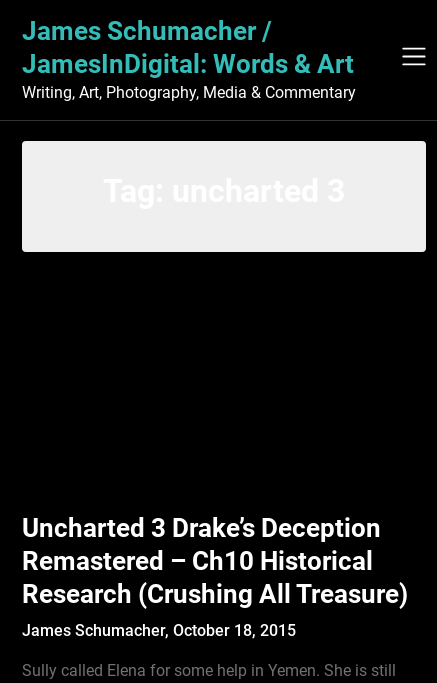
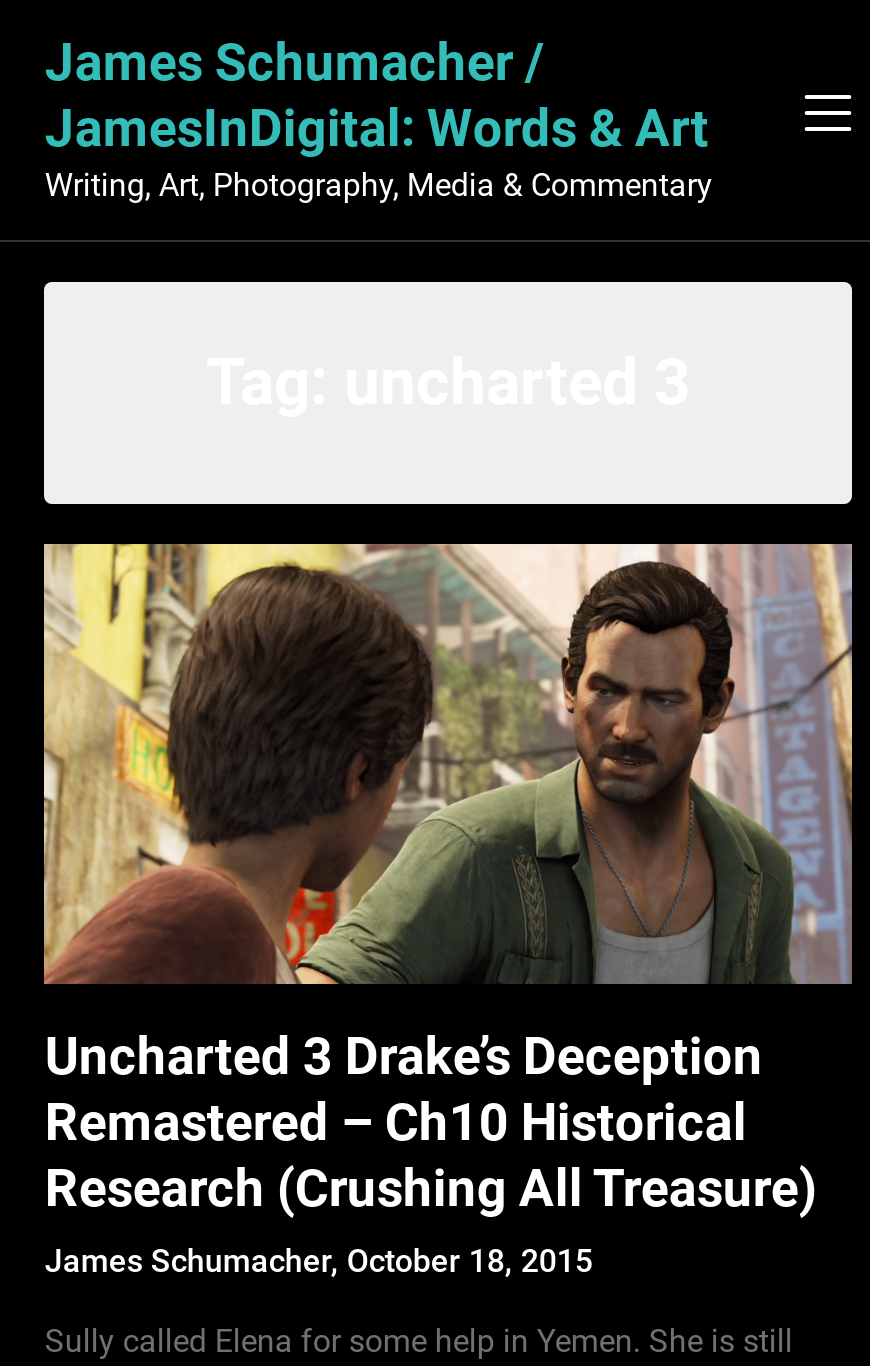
none -> [42,542,854,986] [image]

